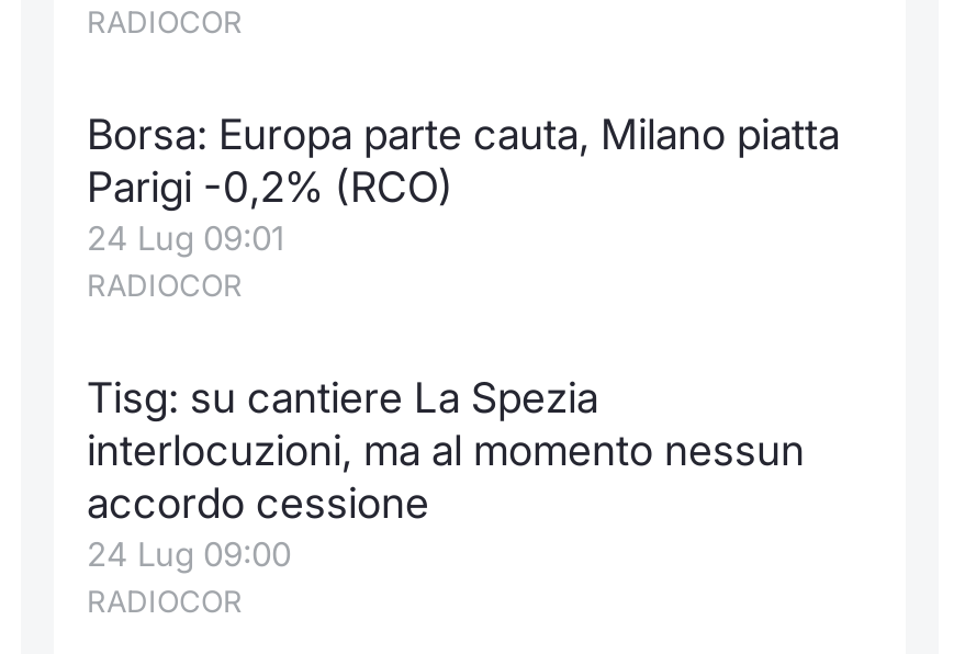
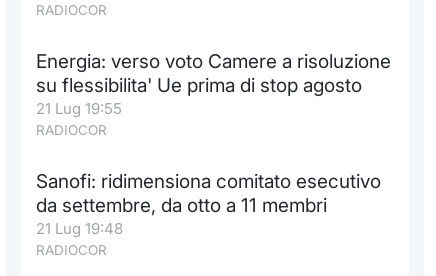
[87,110,840,259] Borsa: Europa parte cauta, Milano piatta | Parigi -0,2% (RCO) | 24 Lug 09:01 -> [36,50,391,118] Energia: verso voto Camere a risoluzione | su flessibilita' Ue prima di stop agosto | 21 Lug 19:55
[87,373,805,575] Tisg: su cantiere La Spezia | interlocuzioni, ma al momento nessun | accordo cessione | 24 Lug 09:00 -> [36,170,381,238] Sanofi: ridimensiona comitato esecutivo | da settembre, da otto a 11 membri | 21 Lug 19:48

